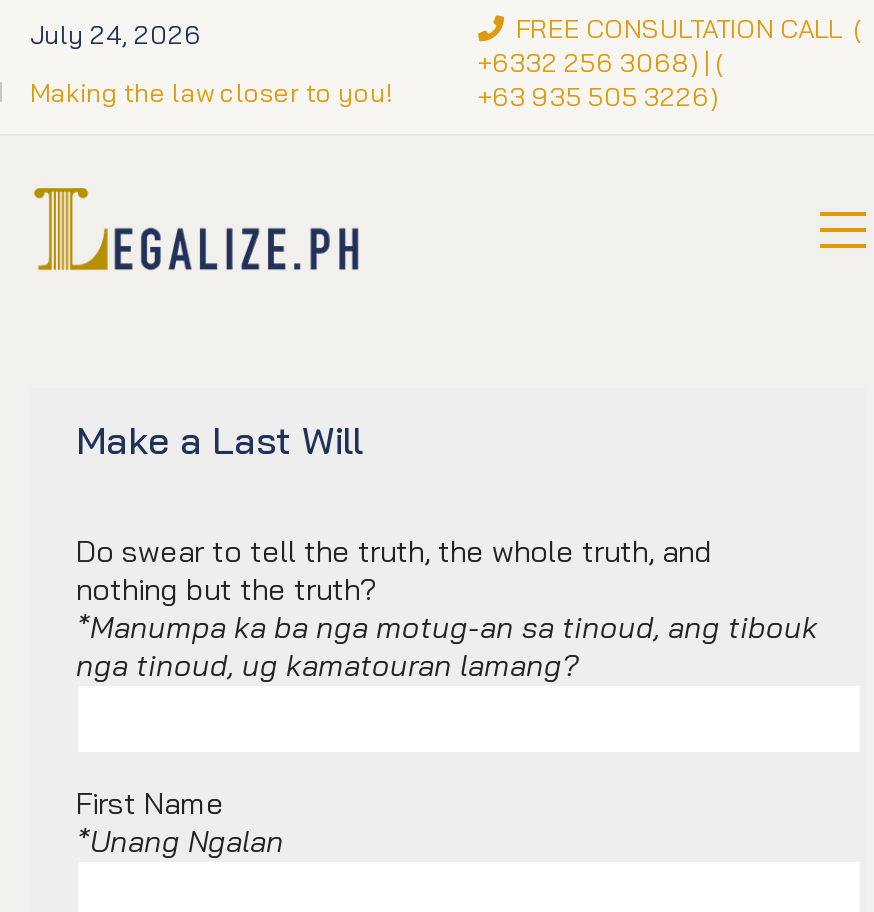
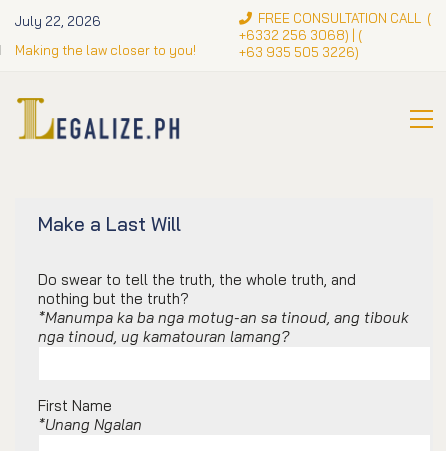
[30,17,202,49] July 24, 2026 -> [15,12,101,28] July 22, 2026

